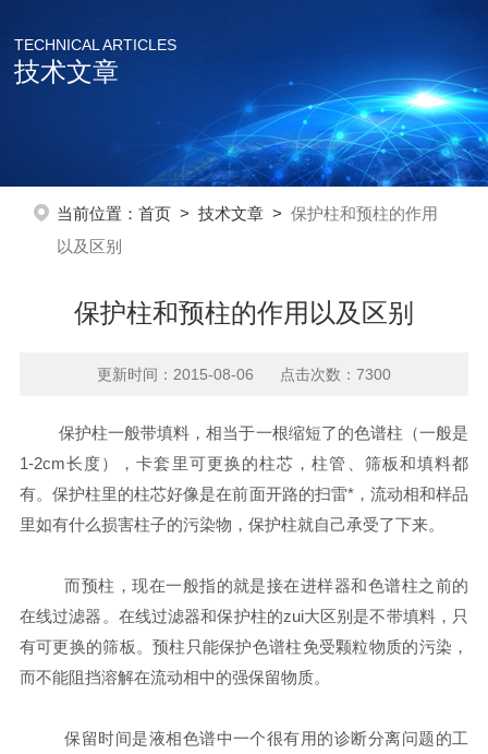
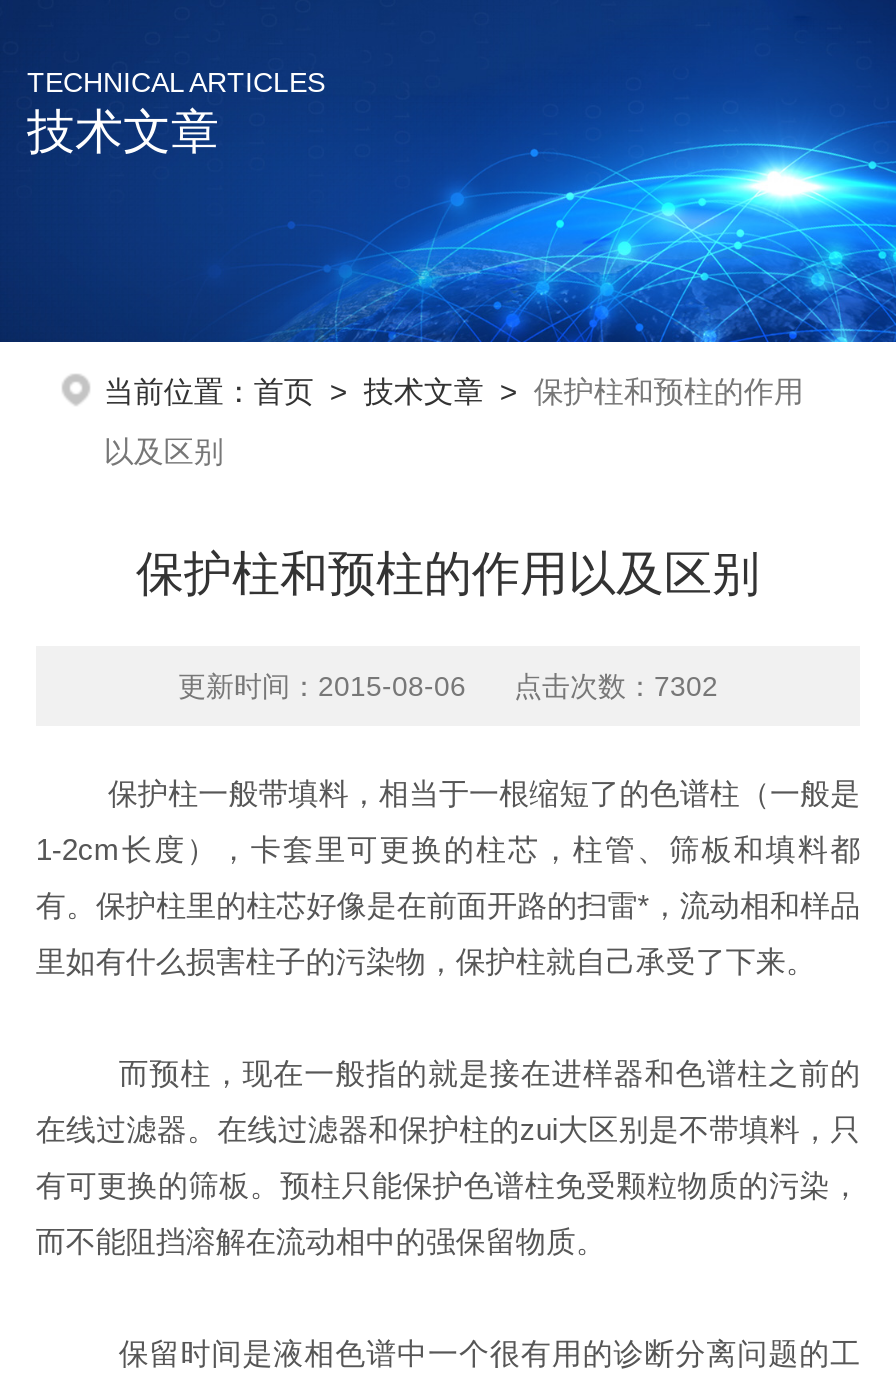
[97,366,391,383] 更新时间：2015-08-06 点击次数：7300 -> [178,670,718,702] 更新时间：2015-08-06 点击次数：7302

